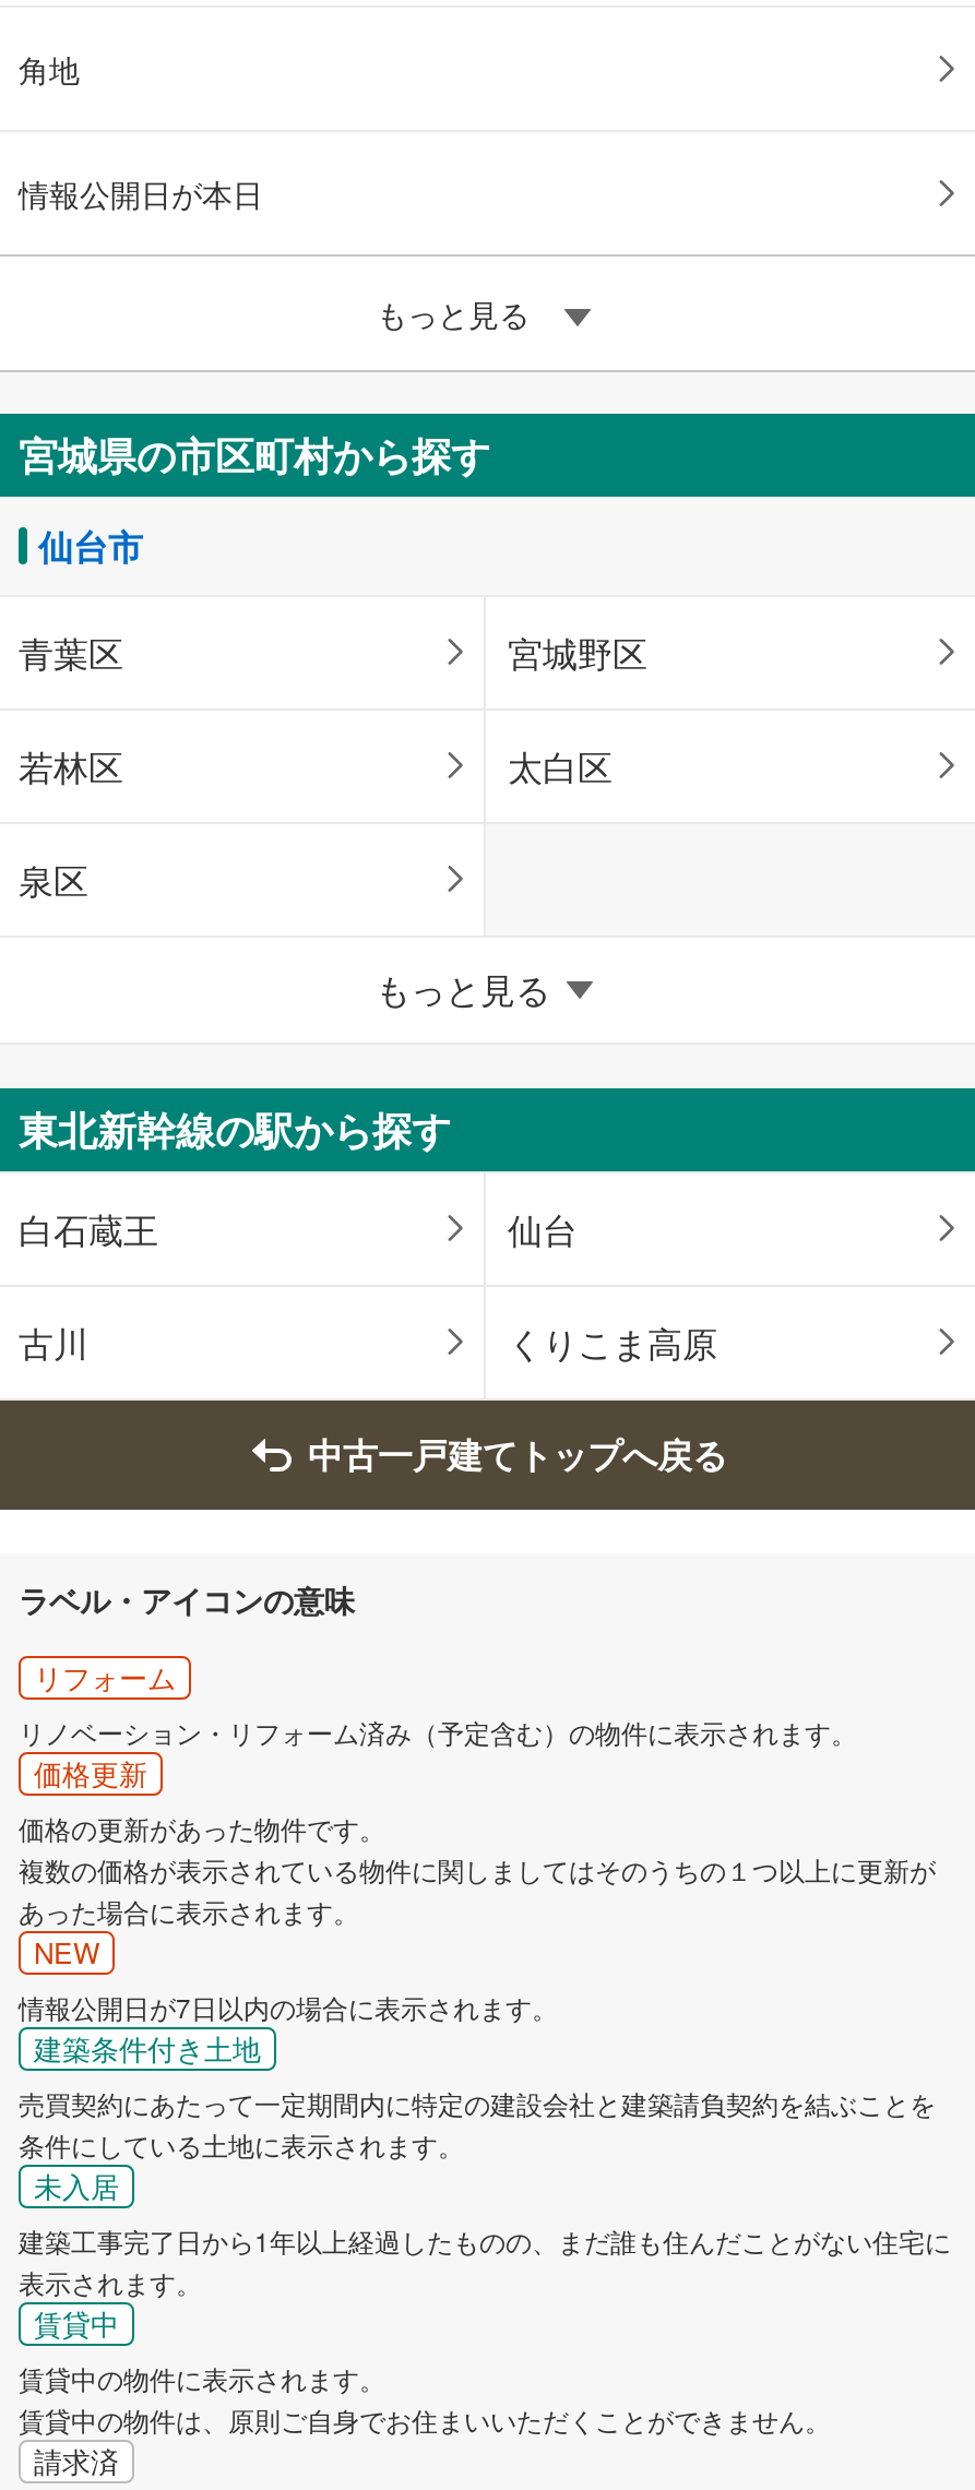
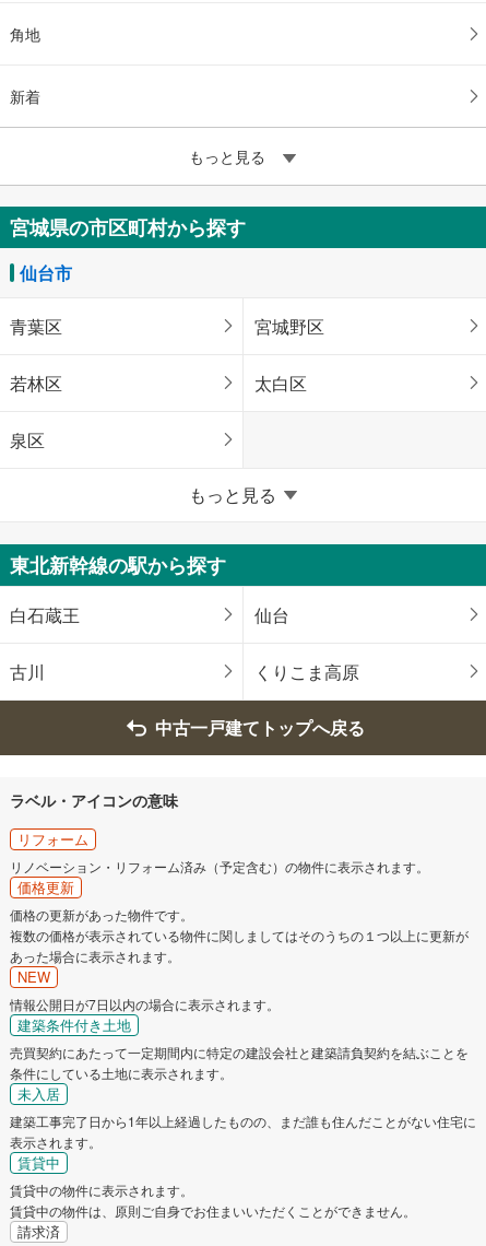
[19,171,263,215] 情報公開日が本日 -> [10,85,40,107] 新着

